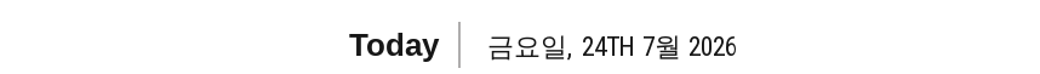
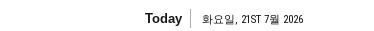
[349,27,737,63] Today 금요일, 24TH 7월 2026 -> [145,11,303,26] Today 화요일, 21ST 7월 2026

